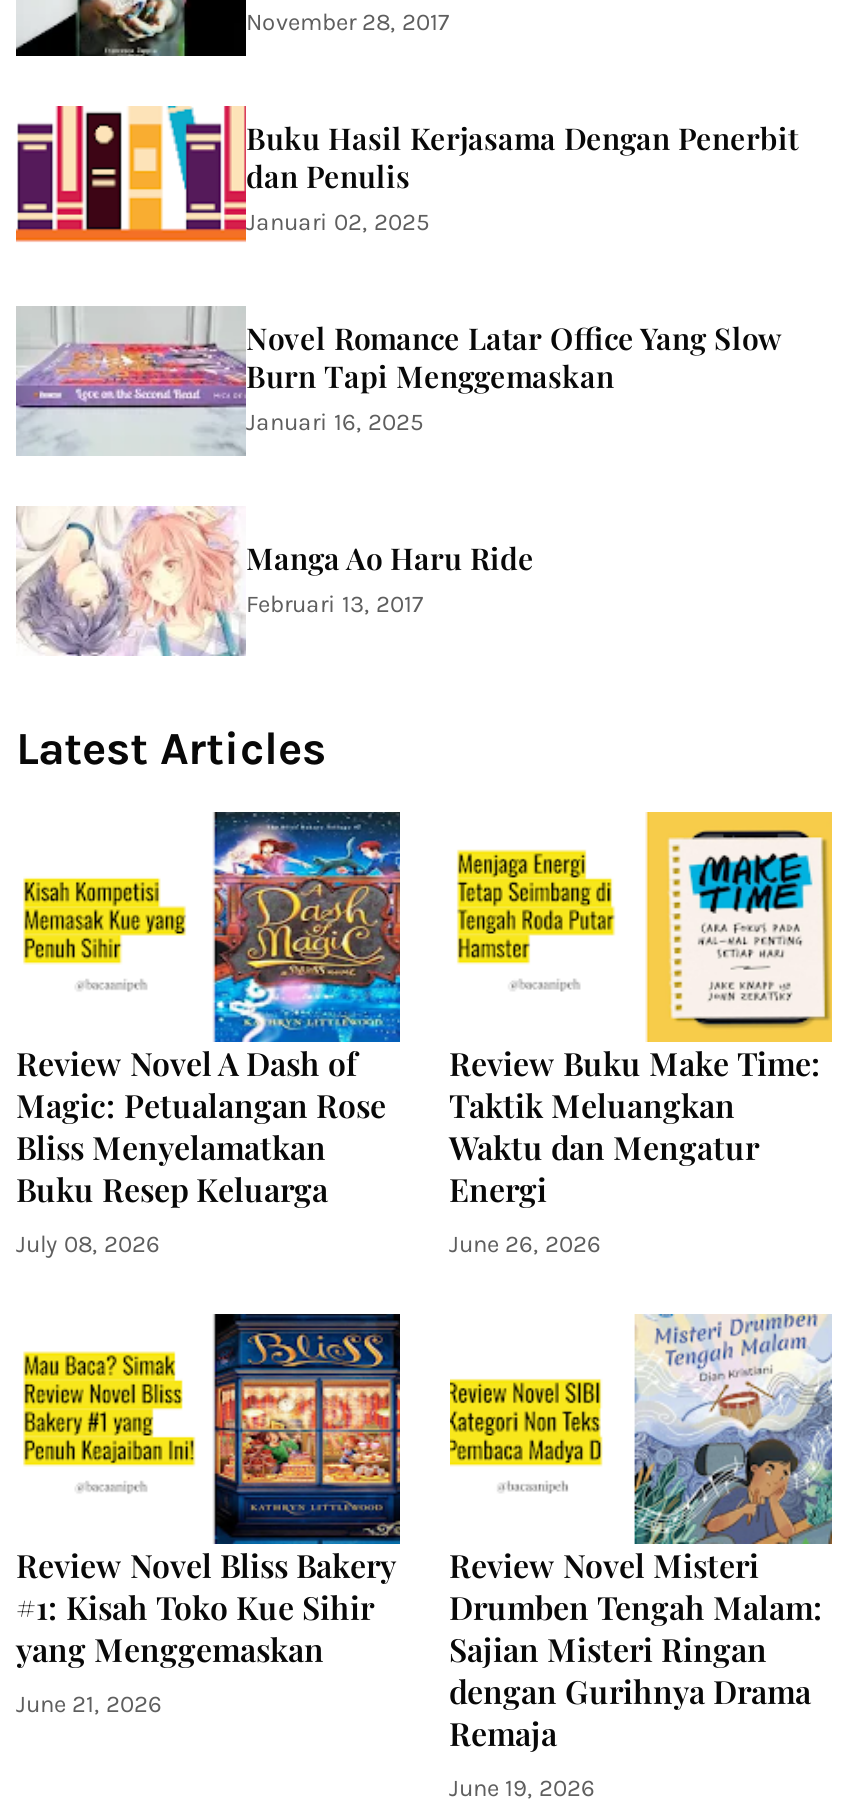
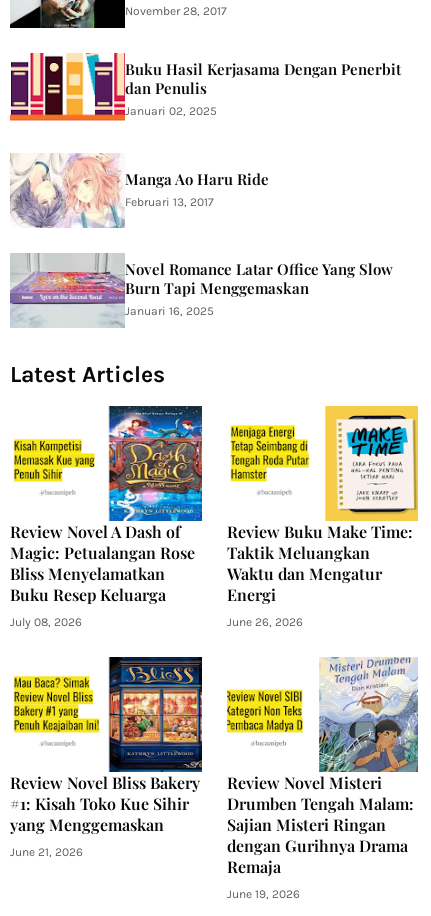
moved [14,306,782,456] -> [9,253,393,328]: [image] | Novel Romance Latar Office Yang Slow | Burn Tapi Menggemaskan | Januari 16, 2025
moved [16,508,534,656] -> [11,154,269,228]: [image] | Manga Ao Haru Ride | Februari 13, 2017

